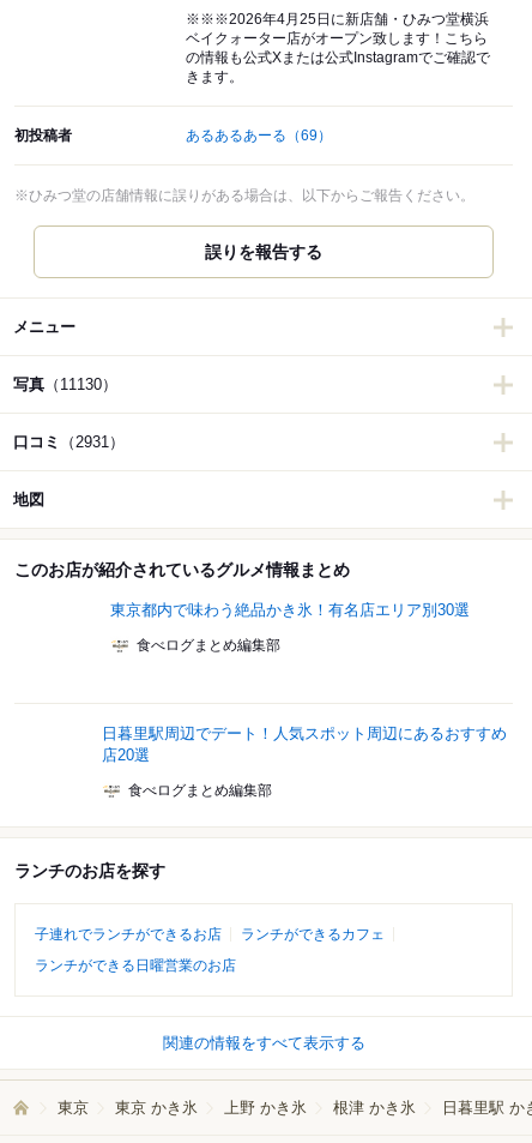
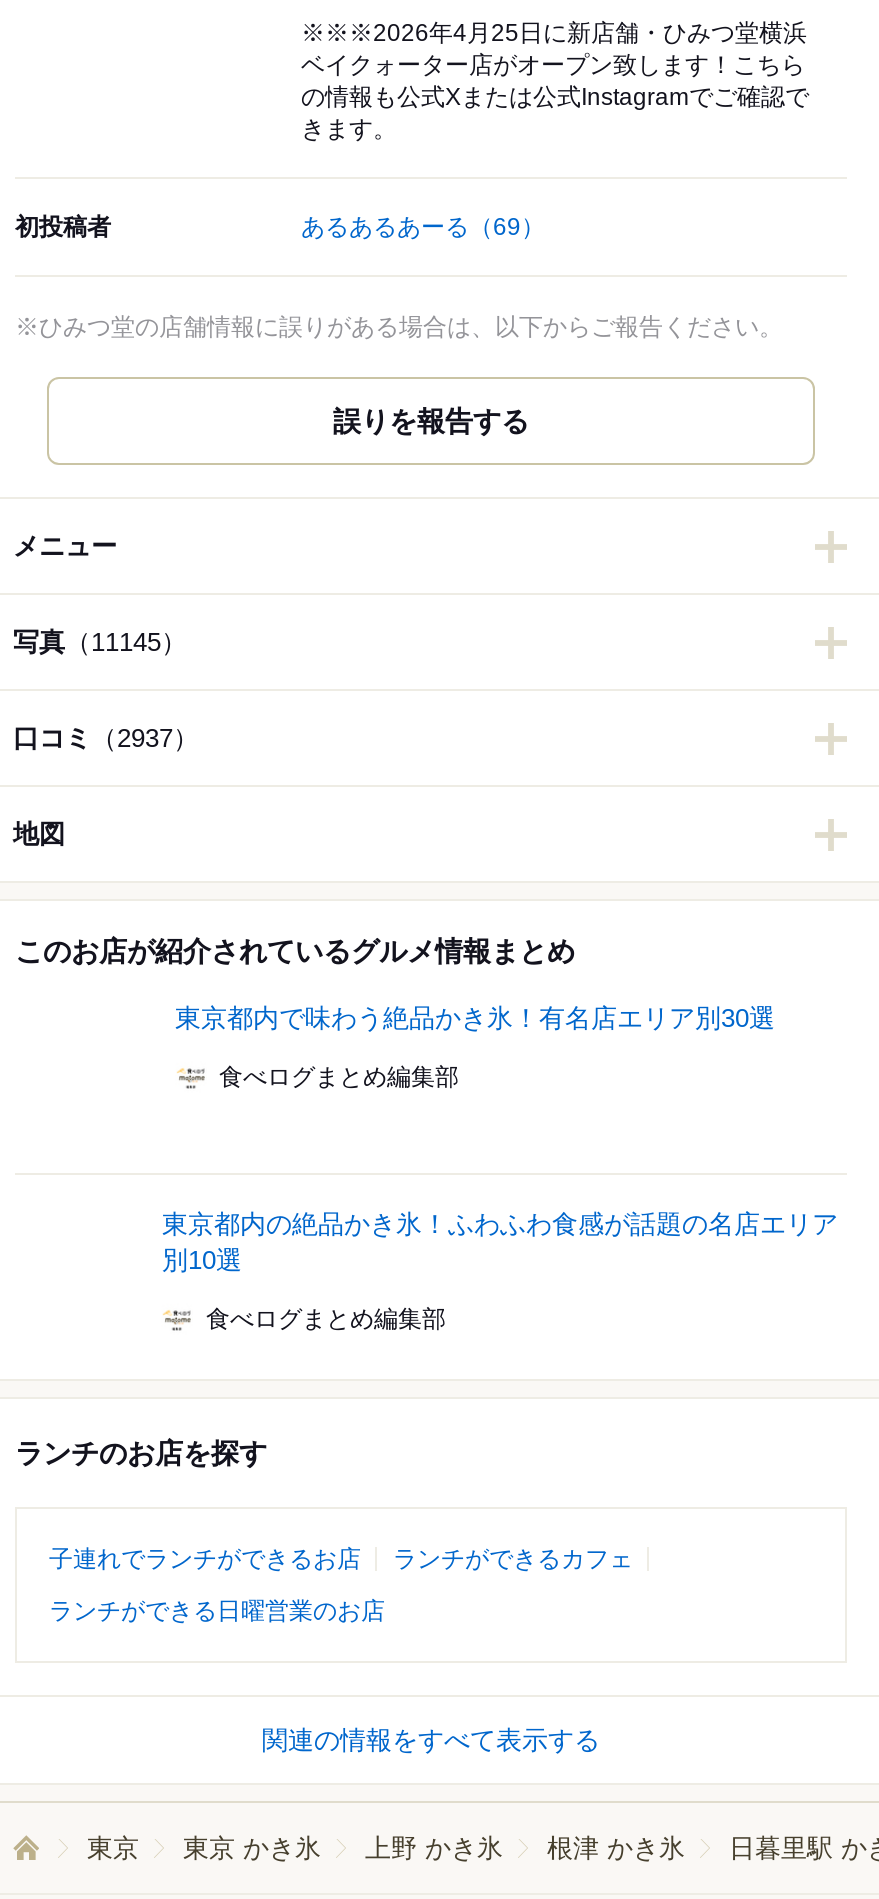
[13,376,117,394] 写真（11130） -> [13,628,187,658] 写真（11145）
[13,433,125,451] 口コミ（2931） -> [13,724,199,754] 口コミ（2937）
[102,725,507,764] 日暮里駅周辺でデート！人気スポット周辺にあるおすすめ | 店20選 -> [162,1210,838,1276] 東京都内の絶品かき氷！ふわふわ食感が話題の名店エリア | 別10選

